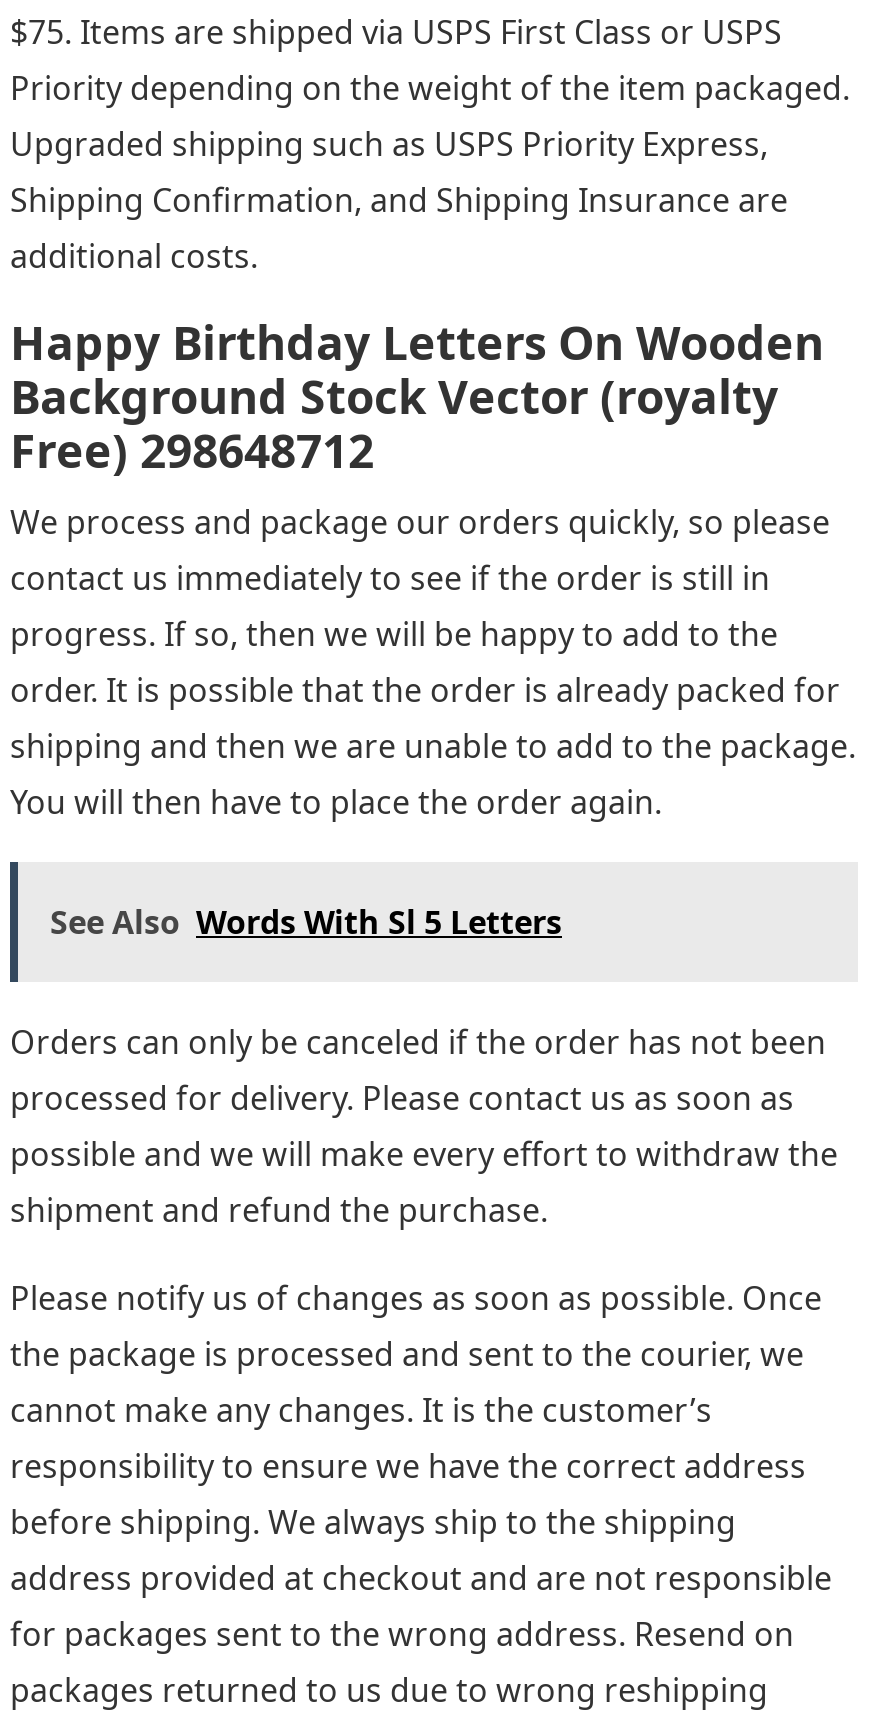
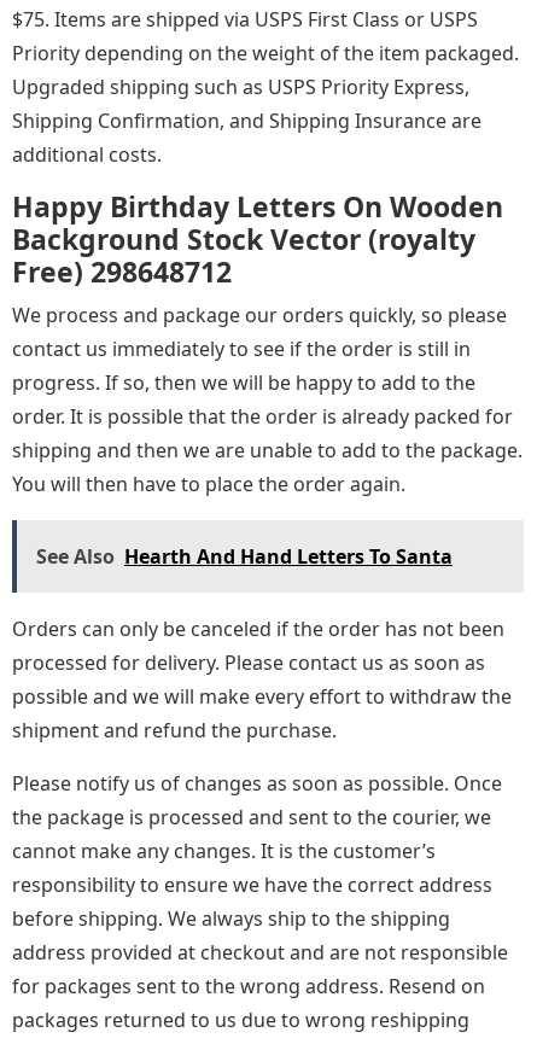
[50,900,562,944] See Also Words With Sl 5 Letters -> [36,543,453,570] See Also Hearth And Hand Letters To Santa

